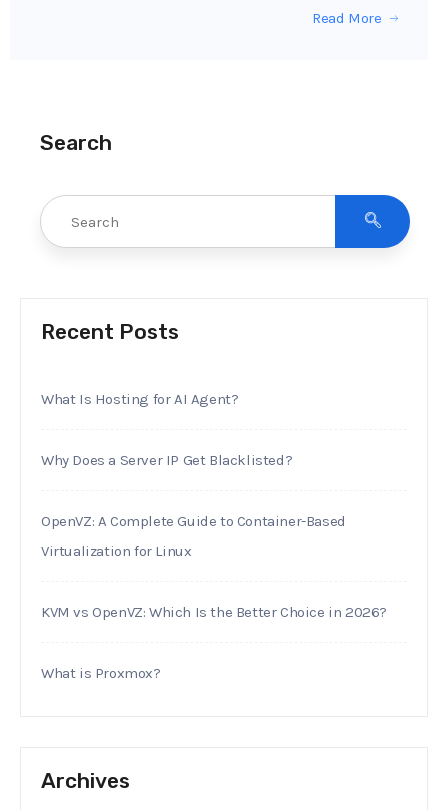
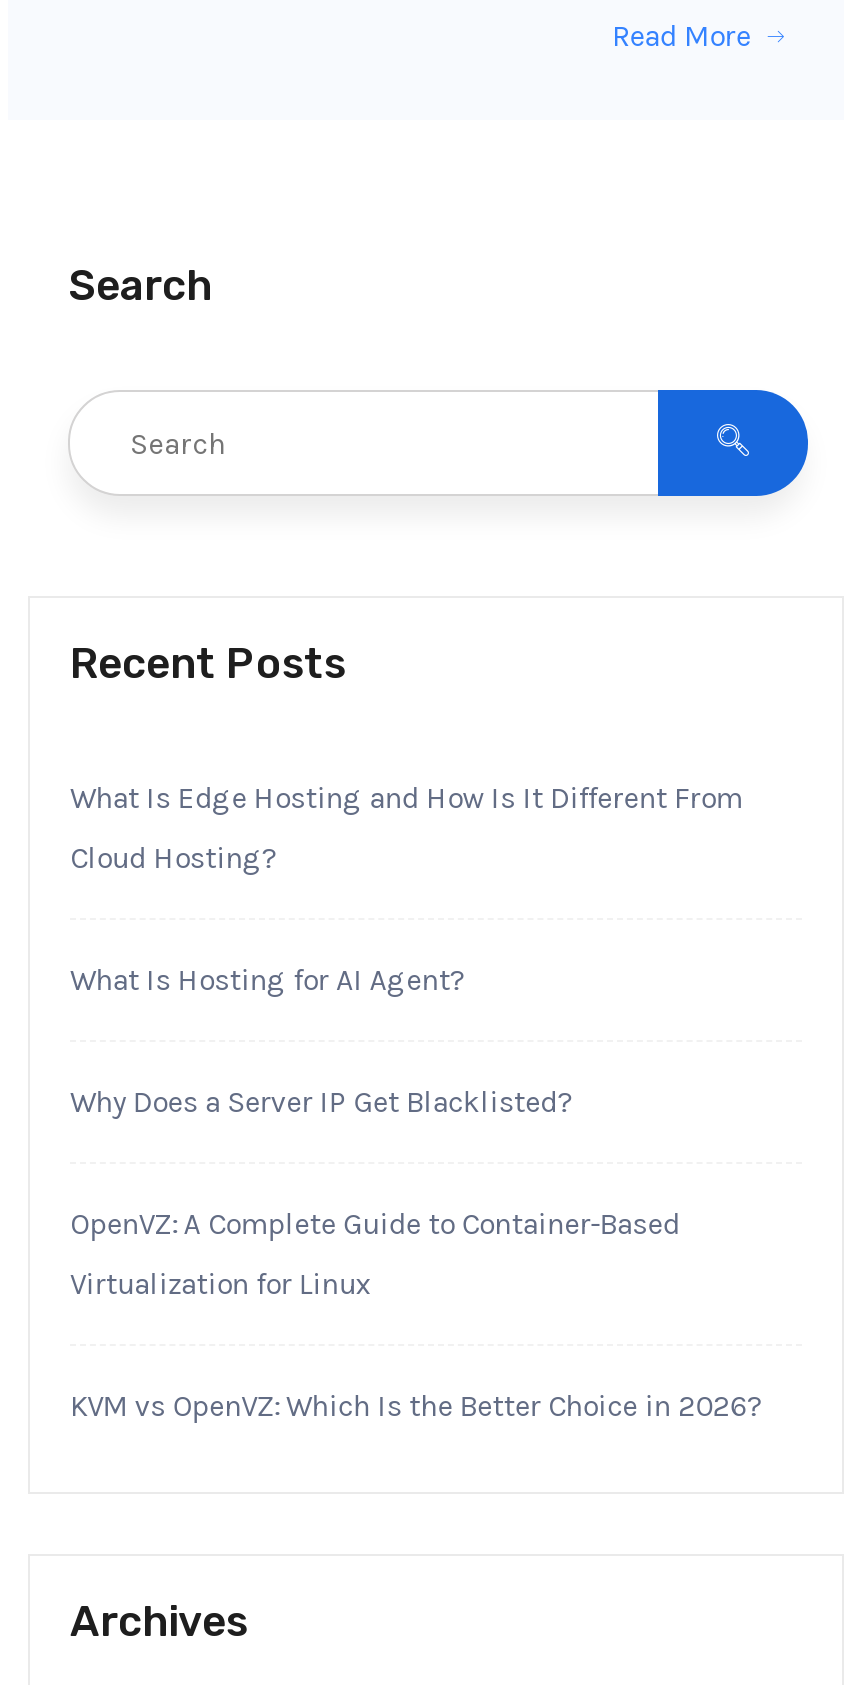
none -> [70,781,743,877] What Is Edge Hosting and How Is It Different From | Cloud Hosting?
moved [41,390,387,621] -> [70,963,762,1425]: What Is Hosting for AI Agent? | Why Does a Server IP Get Blacklisted? | OpenVZ: A Complete Guide to Container-Based | Virtualization for Linux | KVM vs OpenVZ: Which Is the Better Choice in 2026?
[41,664,161,682] What is Proxmox? -> none

